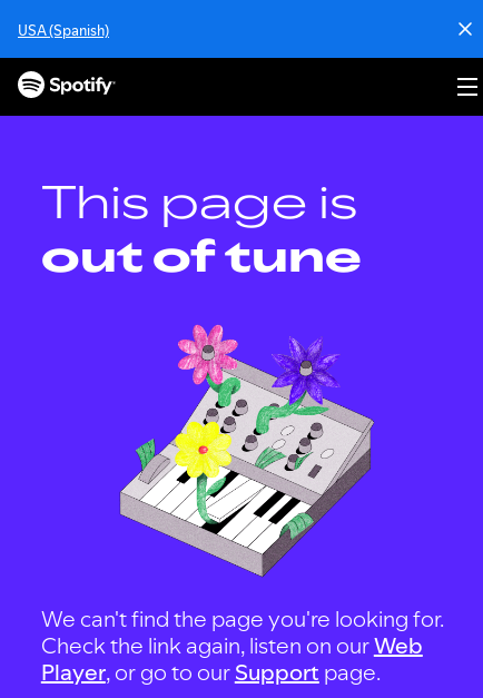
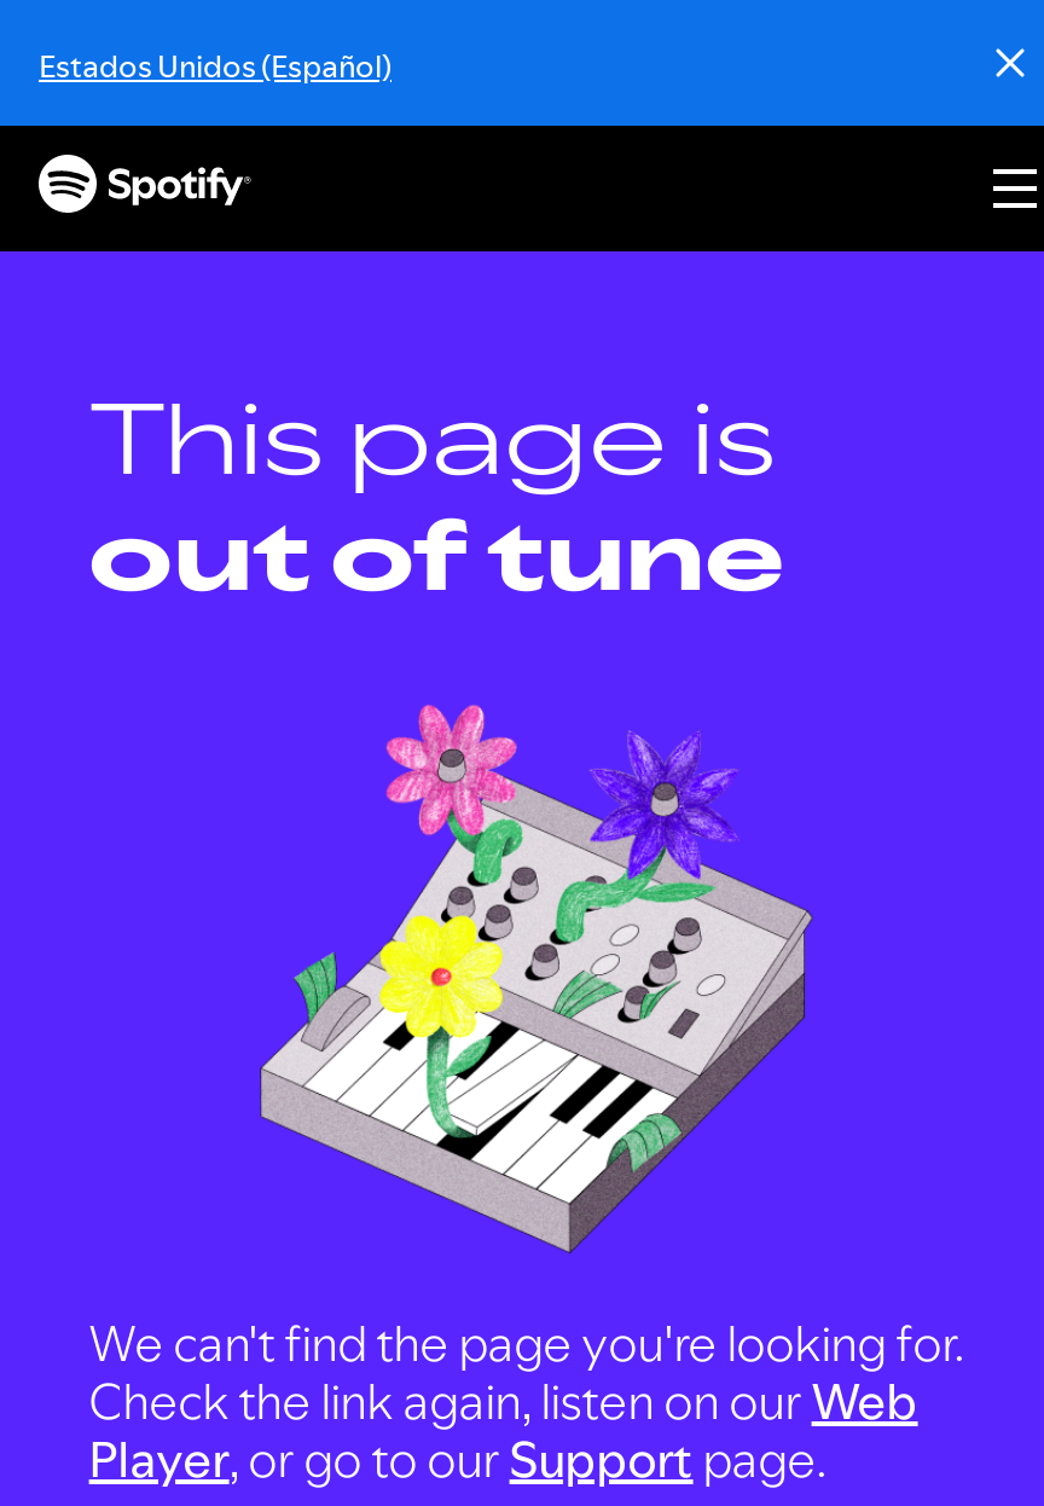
[18,20,109,40] USA (Spanish) -> [39,44,391,87] Estados Unidos (Español)

